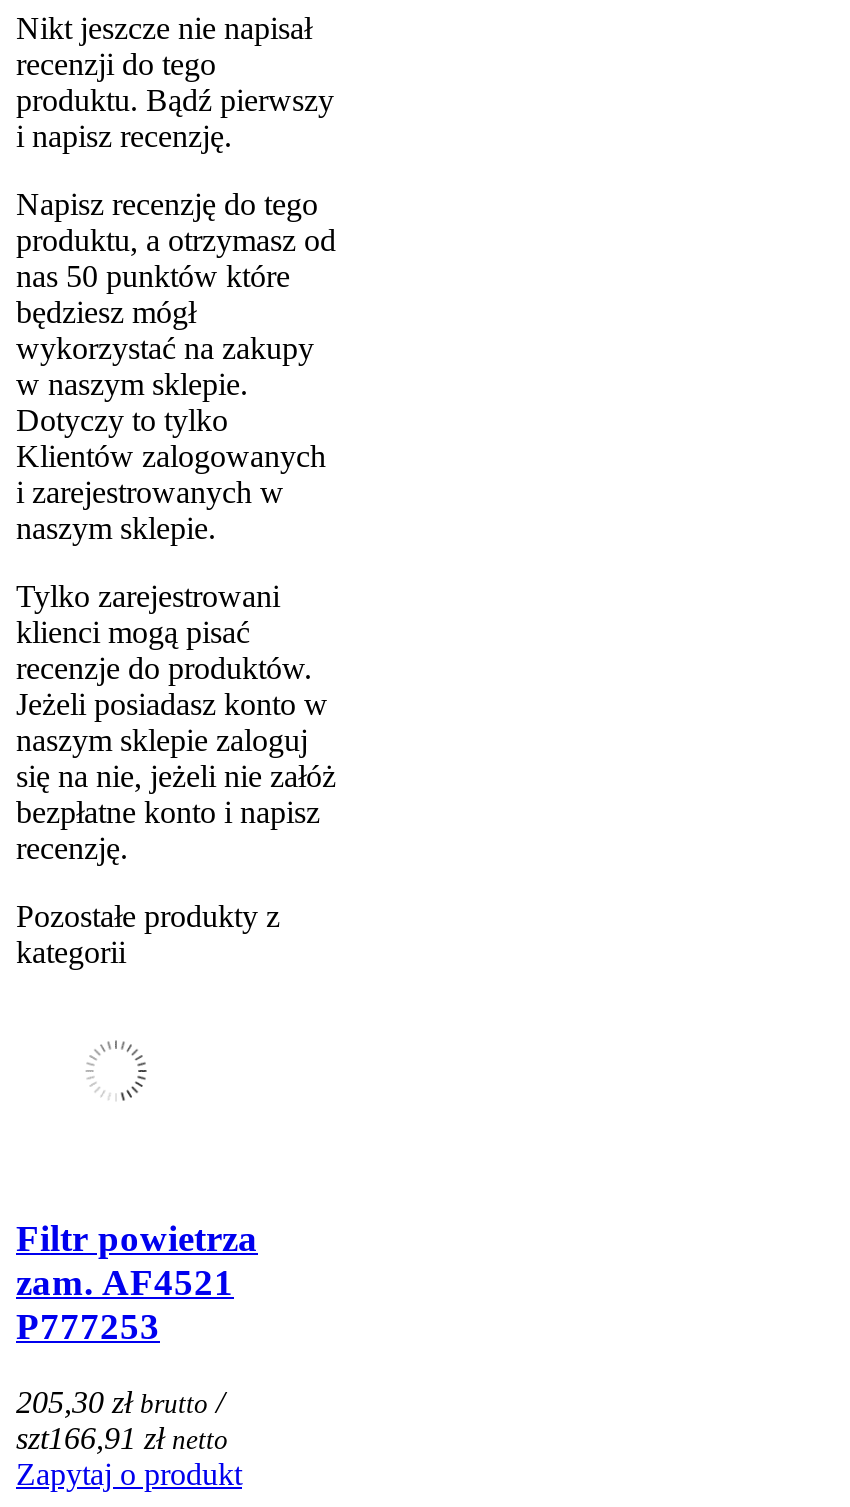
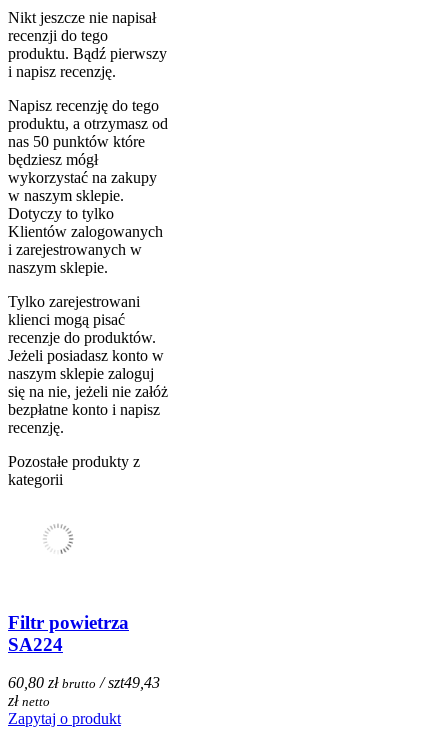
[16,1260,234,1346] zam. AF4521 | P777253 -> [8,633,63,654] SA224
[16,1385,228,1455] 205,30 zł brutto / | szt166,91 zł netto -> [8,674,160,709] 60,80 zł brutto / szt49,43 | zł netto

